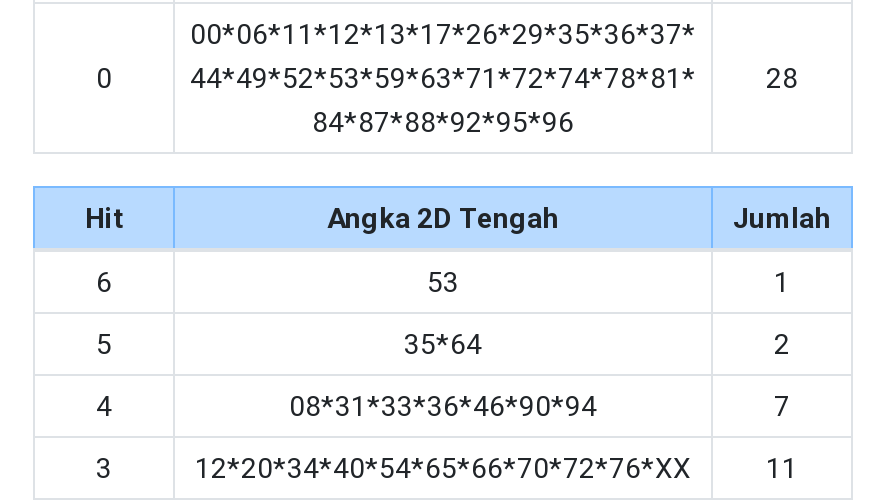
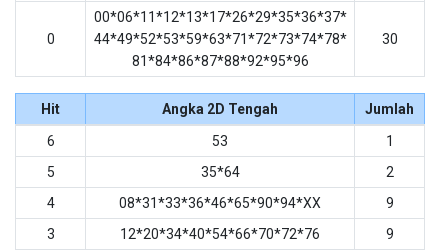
[190,62,696,94] 44*49*52*53*59*63*71*72*74*78*81* -> [93,31,346,47] 44*49*52*53*59*63*71*72*73*74*78*
[766,62,798,94] 28 -> [381,31,397,47] 30
[312,106,574,138] 84*87*88*92*95*96 -> [131,53,308,69] 81*84*86*87*88*92*95*96
[289,390,790,422] 08*31*33*36*46*90*94 | 7 -> [119,195,393,211] 08*31*33*36*46*65*90*94*XX | 9
[195,452,798,484] 12*20*34*40*54*65*66*70*72*76*XX | 11 -> [120,226,393,242] 12*20*34*40*54*66*70*72*76 | 9

